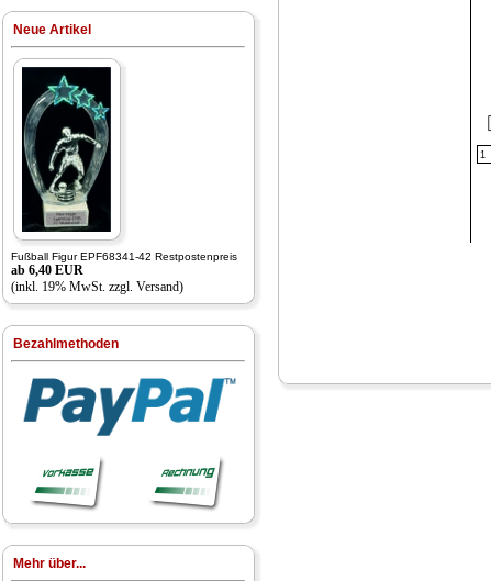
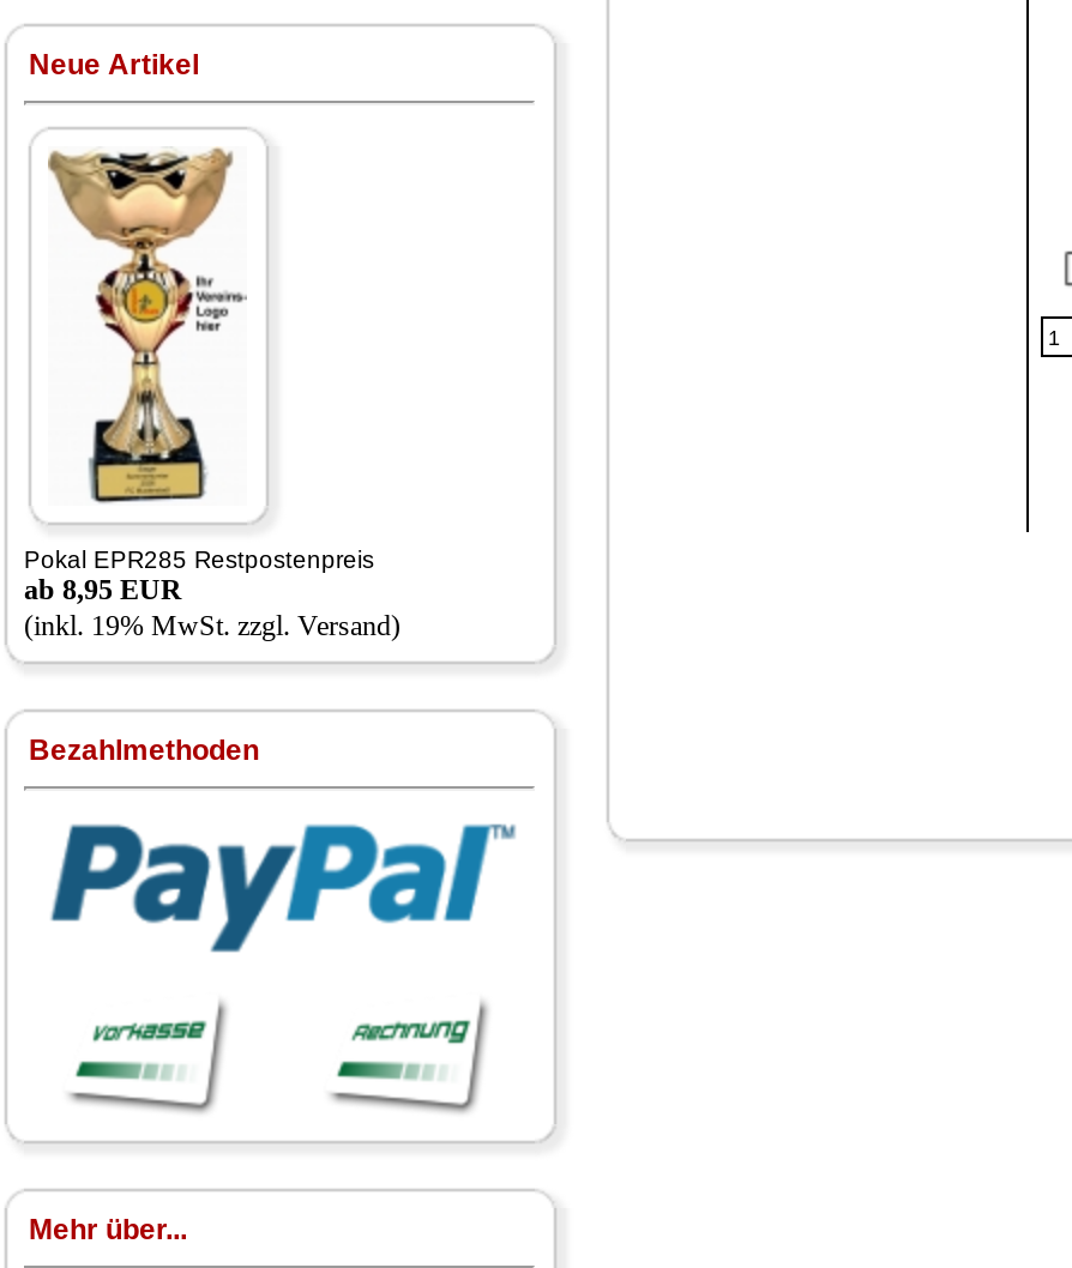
[11,66,237,278] [image] | Fußball Figur EPF68341-42 Restpostenpreis | ab 6,40 EUR -> [24,146,374,606] [image] | Pokal EPR285 Restpostenpreis | ab 8,95 EUR

